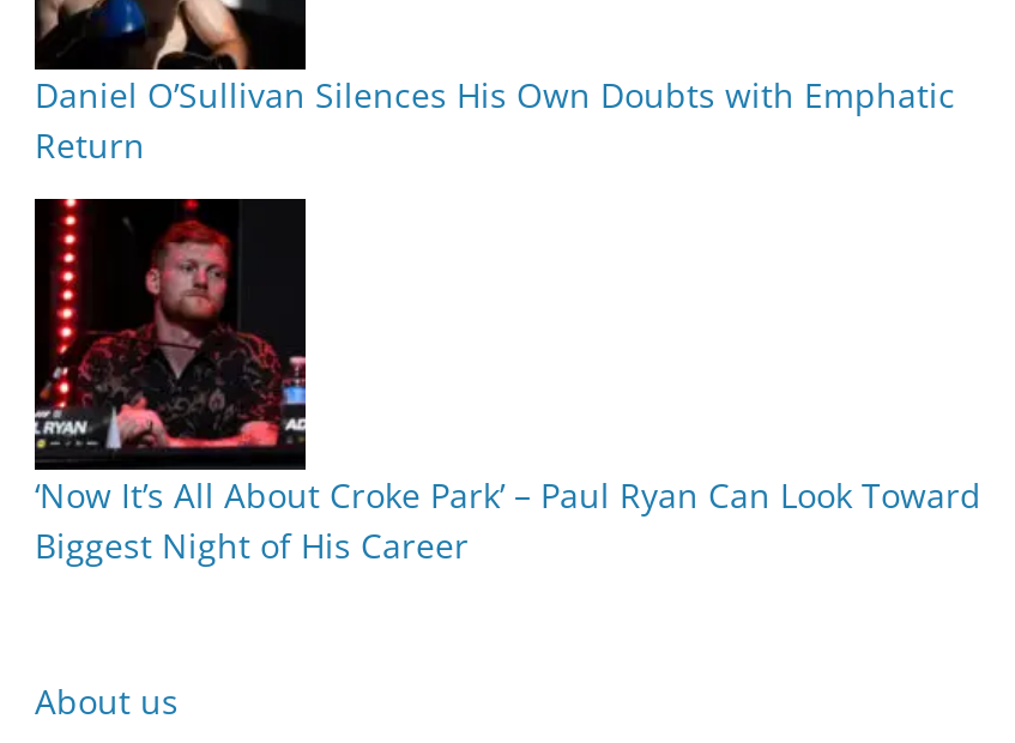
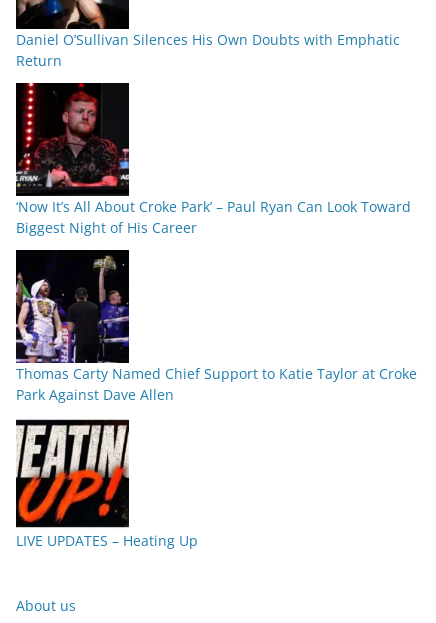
none -> [15,249,417,404] [image] | Thomas Carty Named Chief Support to Katie Taylor at Croke | Park Against Dave Allen
none -> [15,419,198,550] [image] | LIVE UPDATES – Heating Up

